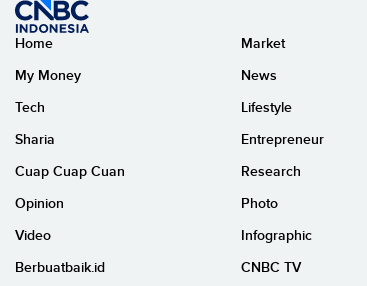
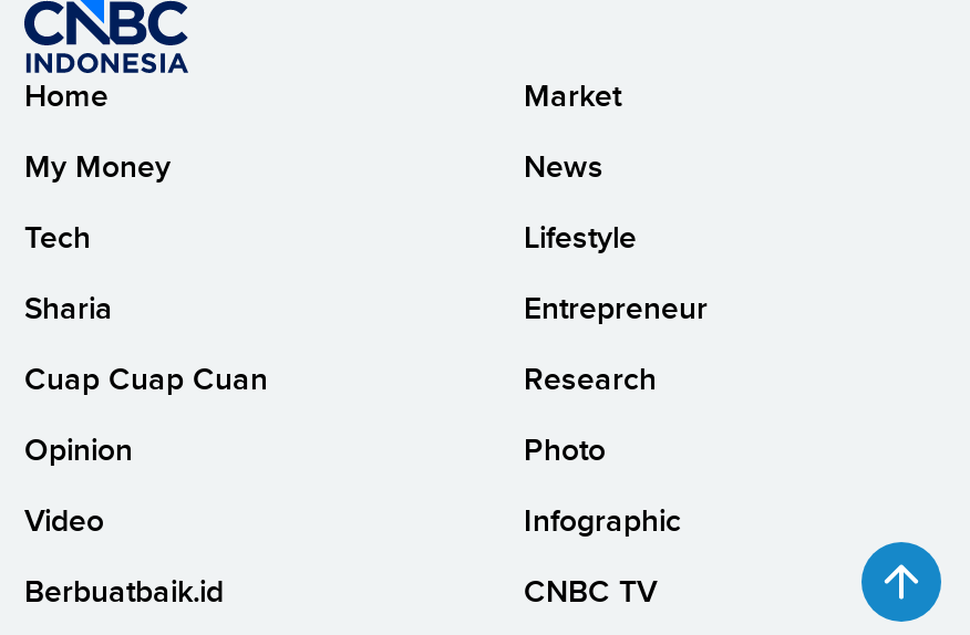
none -> [859,540,943,624] [image]

